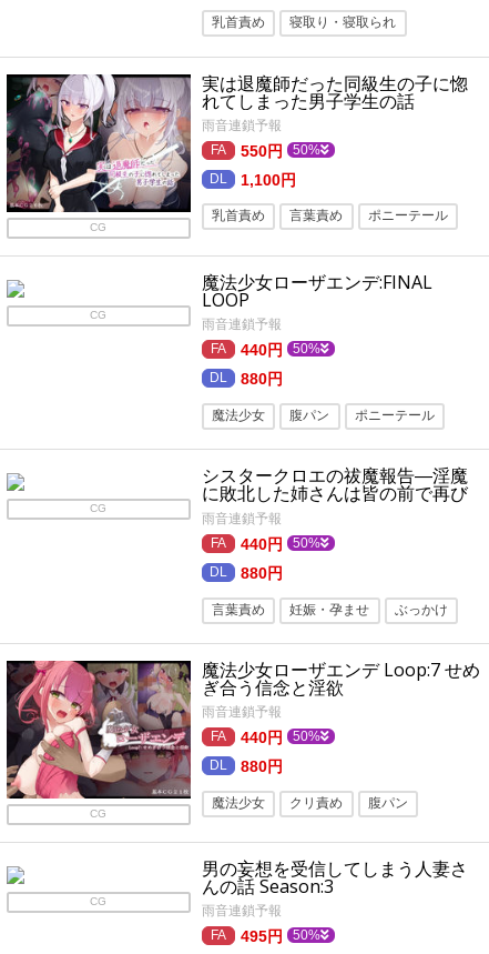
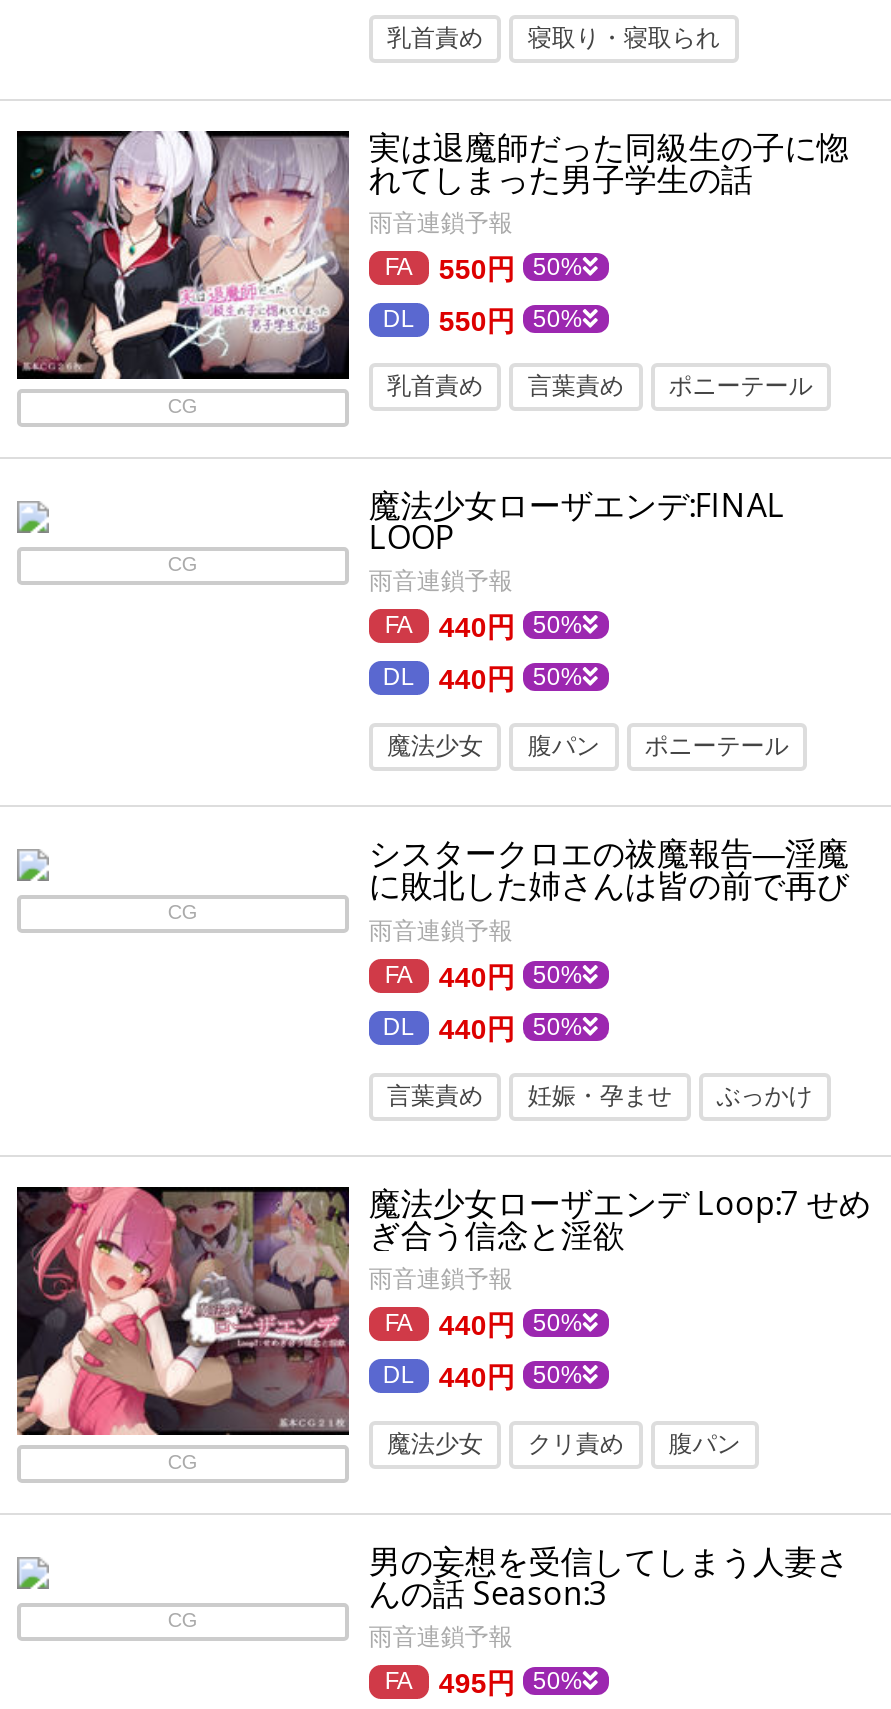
[240,171,296,188] 1,100円 -> [439,304,583,336] 550円 | 50%
[240,370,283,388] 880円 -> [439,663,583,695] 440円 | 50%
[240,564,283,582] 880円 -> [439,1013,583,1045] 440円 | 50%
[240,758,283,775] 880円 -> [439,1361,583,1393] 440円 | 50%

